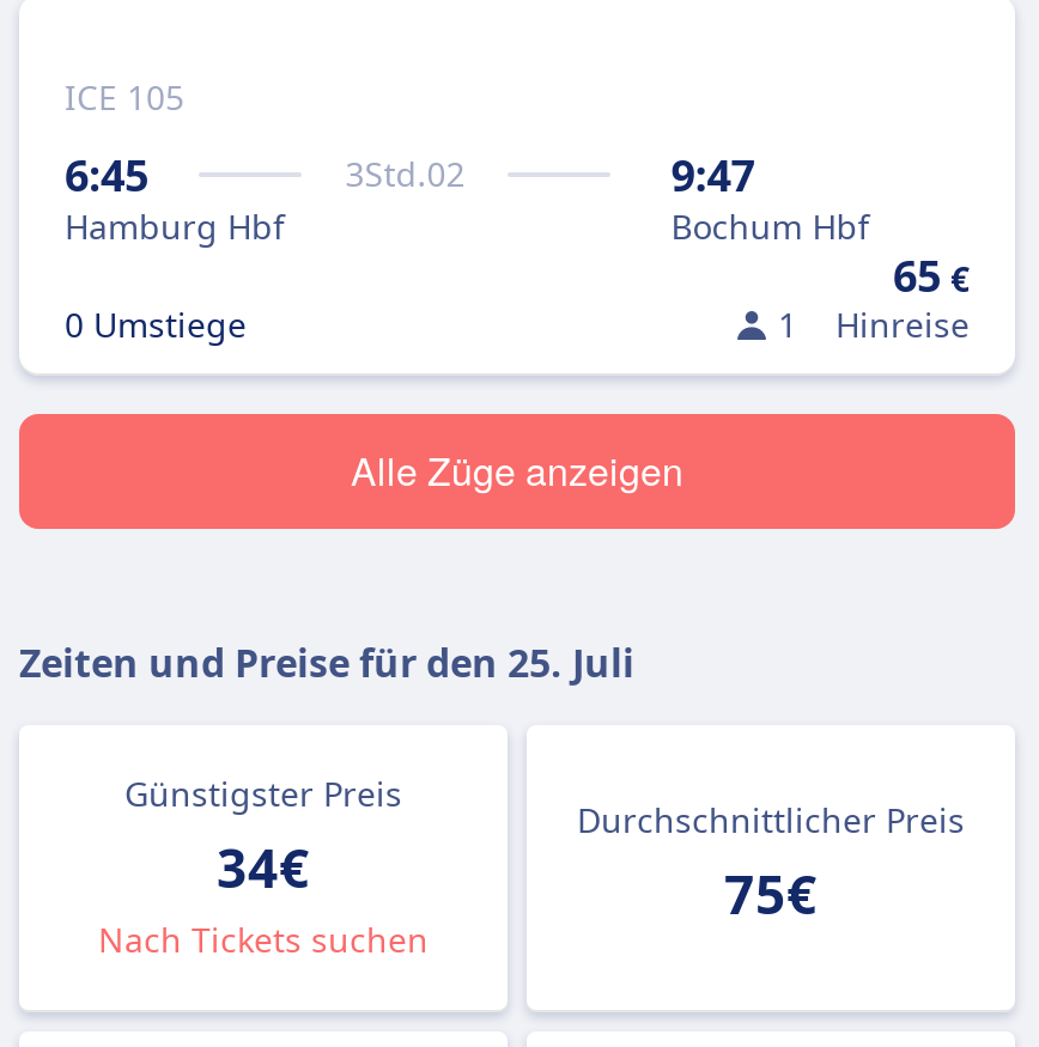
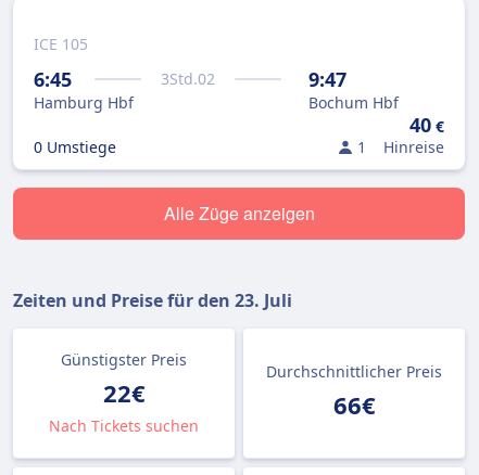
[893,246,970,304] 65 € -> [409,112,444,138] 40 €
[19,637,634,689] Zeiten und Preise für den 25. Juli -> [13,288,292,312] Zeiten und Preise für den 23. Juli
[217,830,310,902] 34€ -> [103,376,145,409] 22€
[724,857,818,929] 75€ -> [333,388,375,421] 66€

